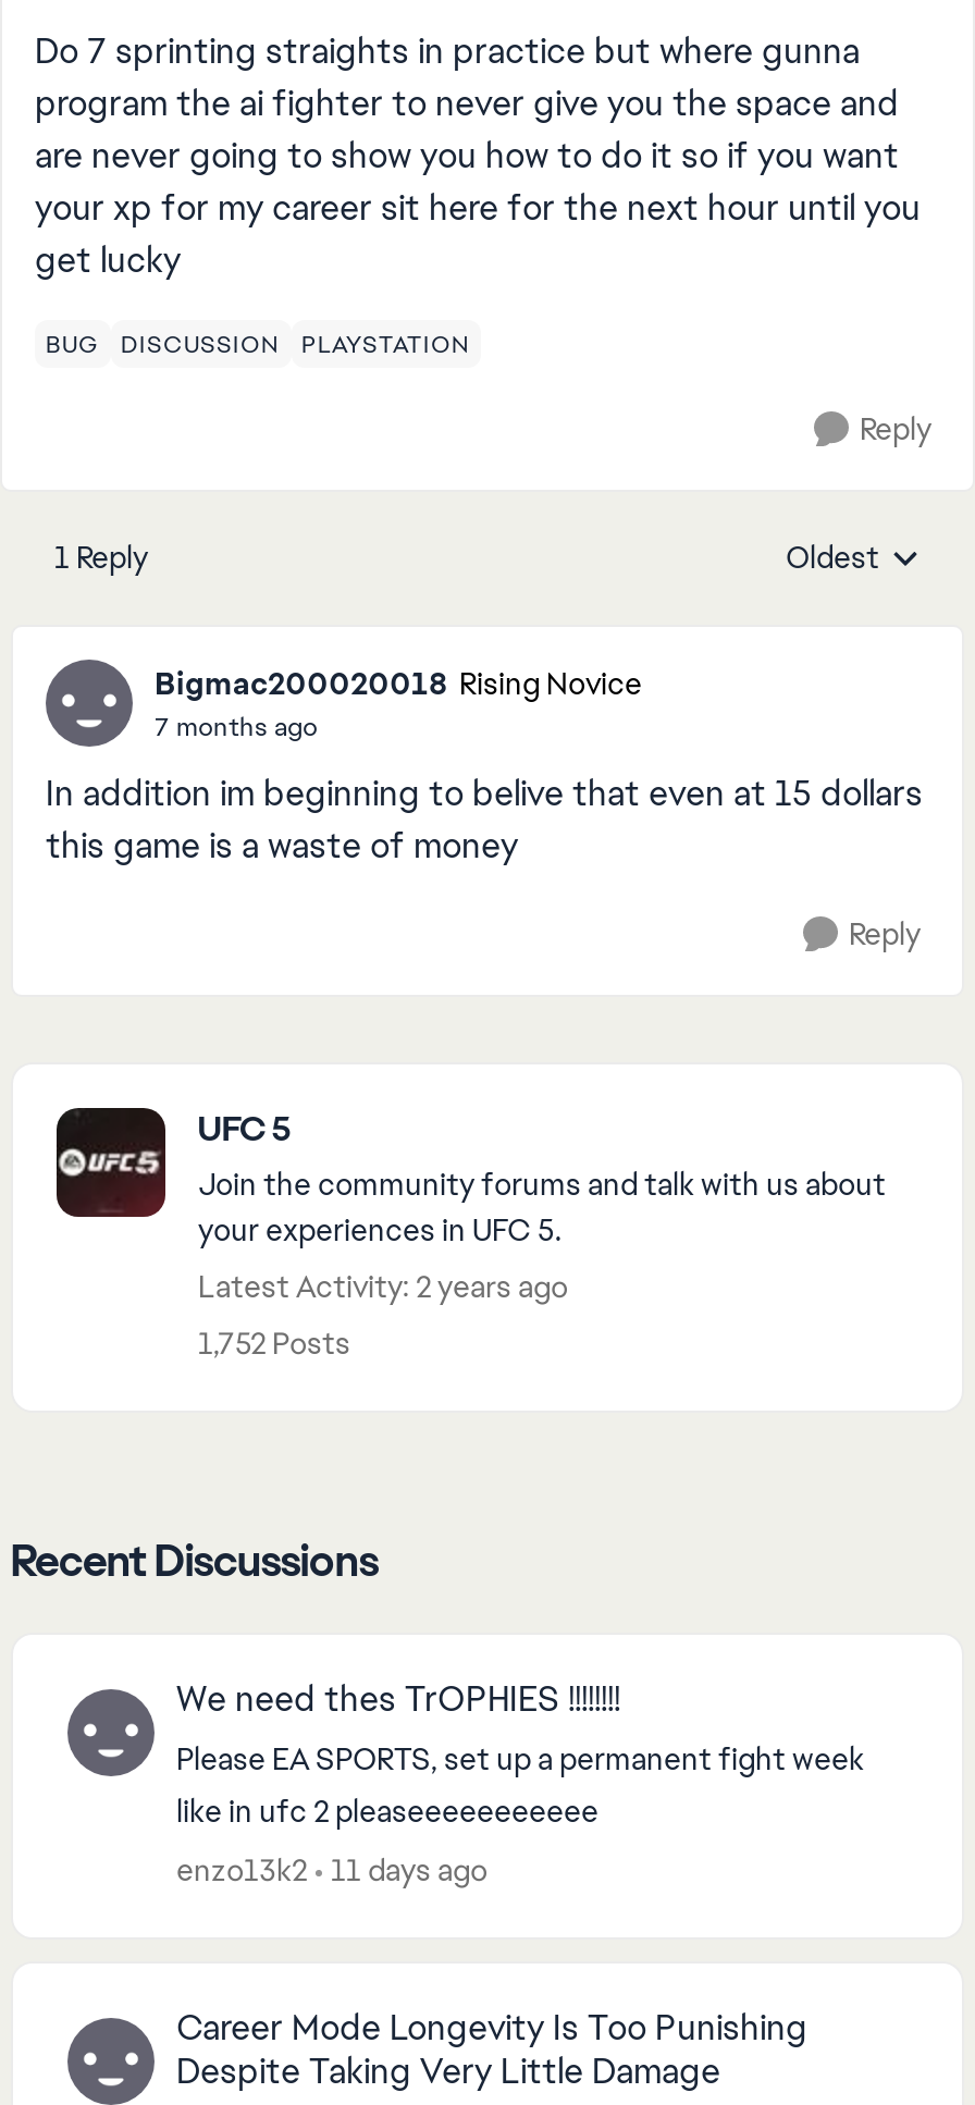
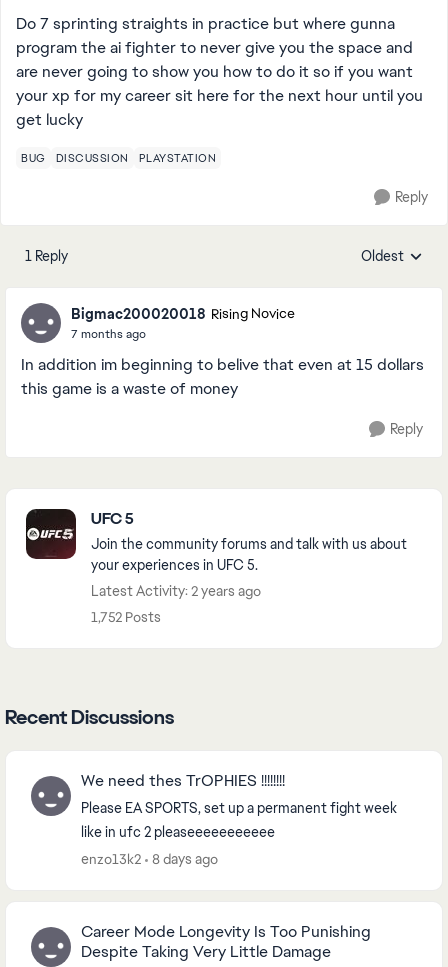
[331,1850,487,1889] 11 days ago -> [152,850,218,868] 8 days ago

